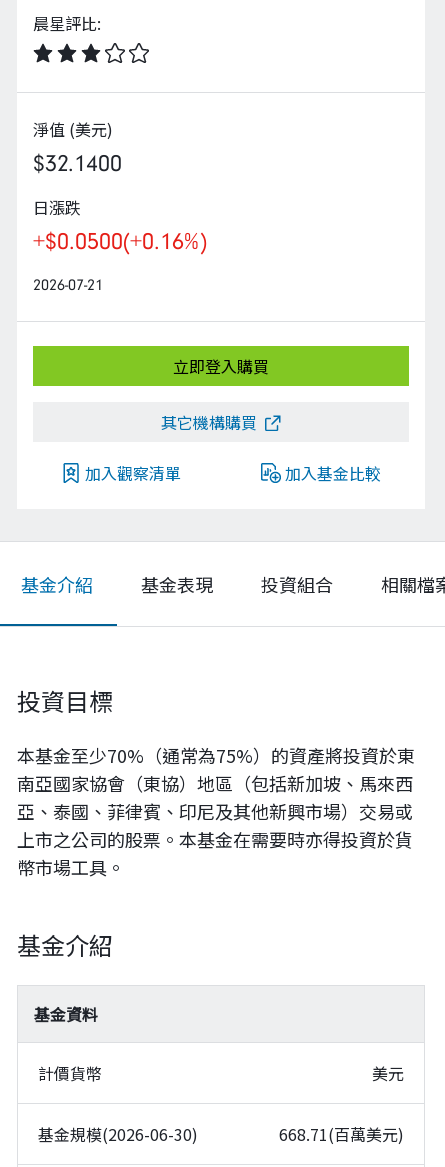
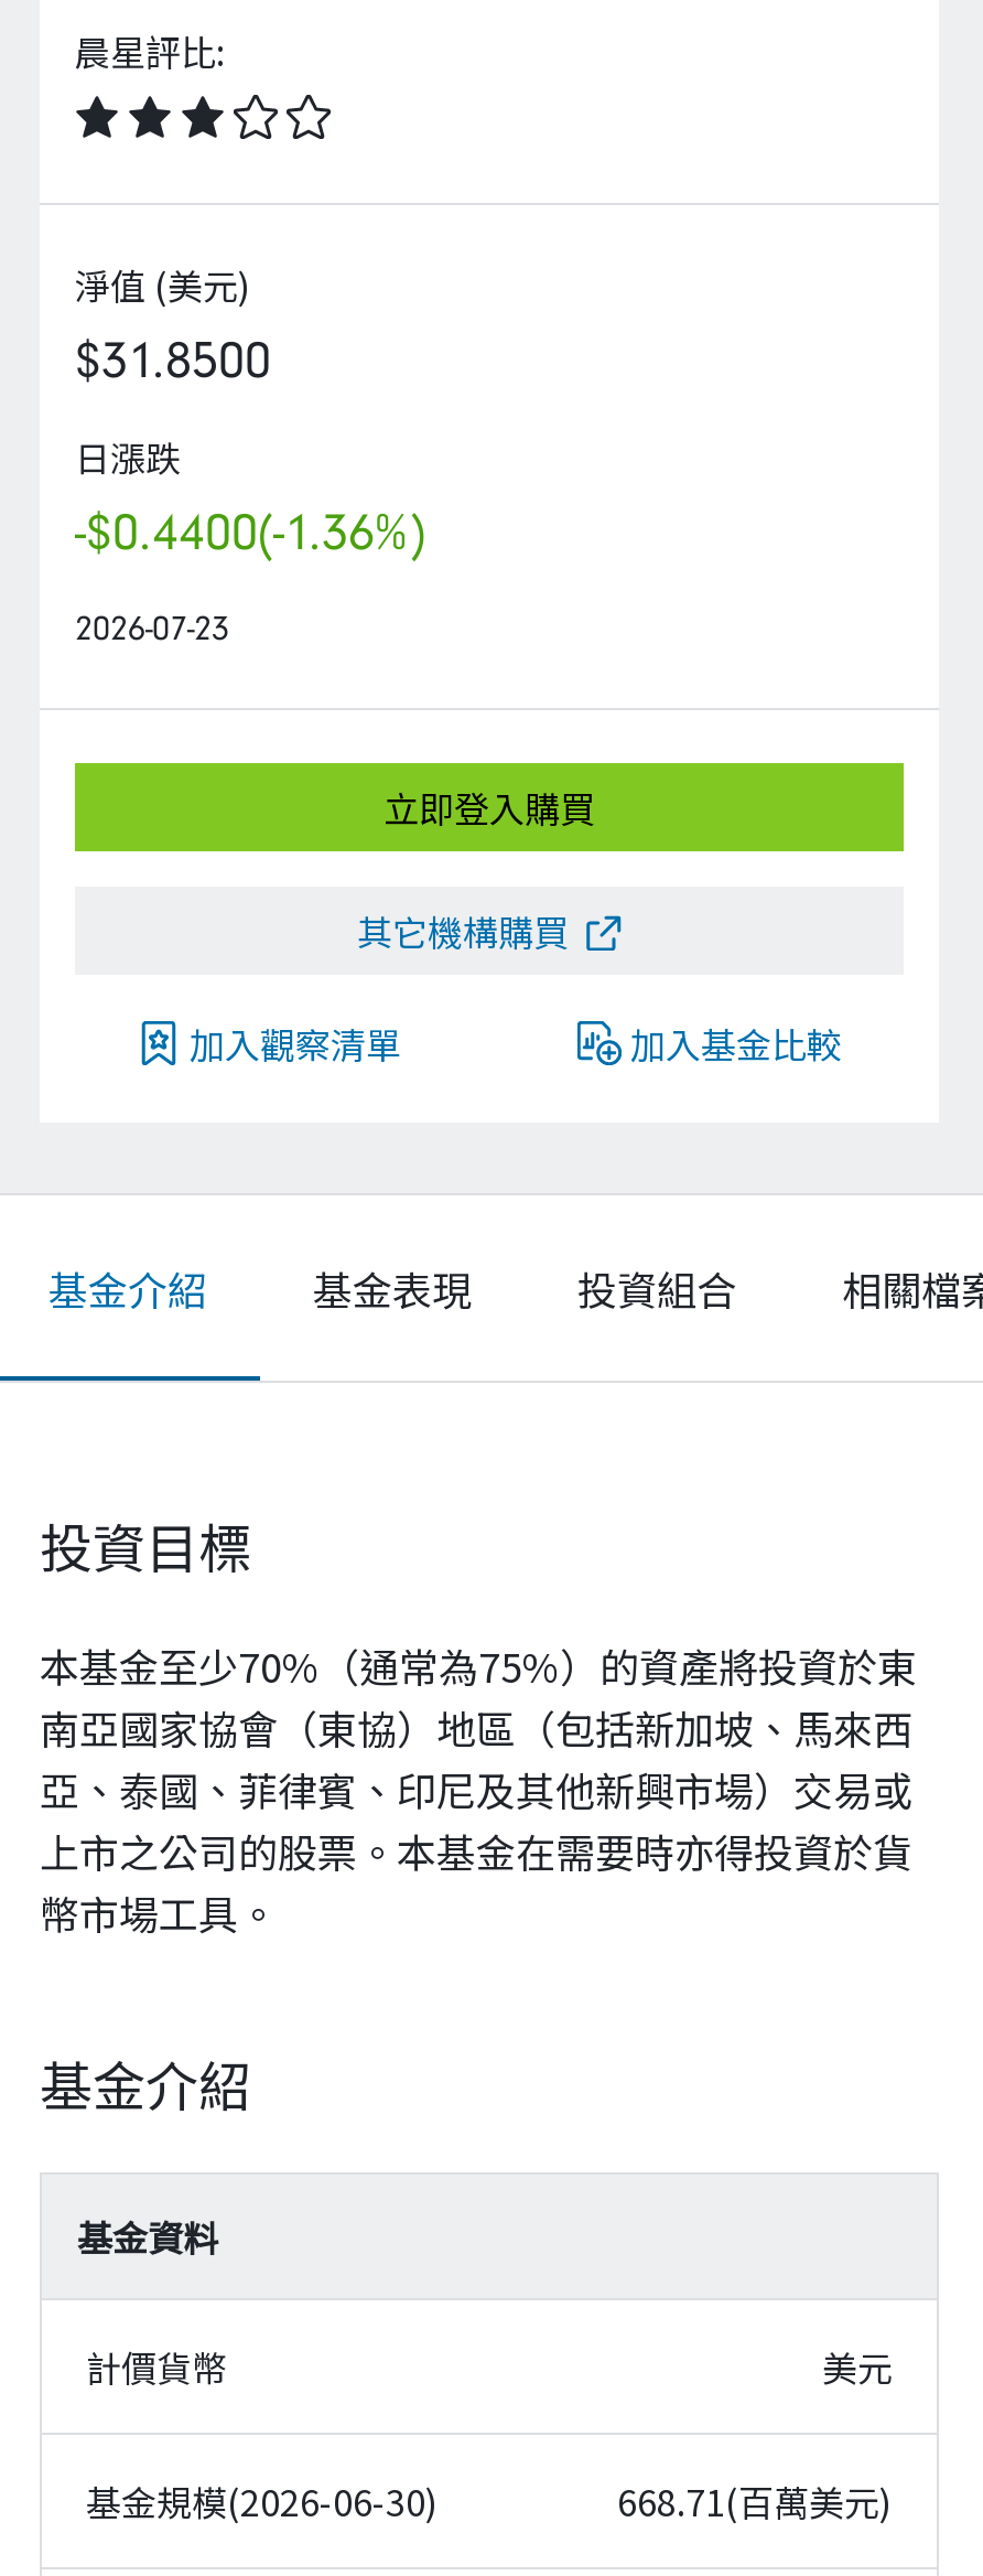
[33,150,122,177] $32.1400 -> [75,331,271,391] $31.8500
[33,228,207,255] +$0.0500(+0.16%) -> [75,503,425,563] -$0.4400(-1.36%)
[33,276,103,294] 2026-07-21 -> [75,609,229,649] 2026-07-23

